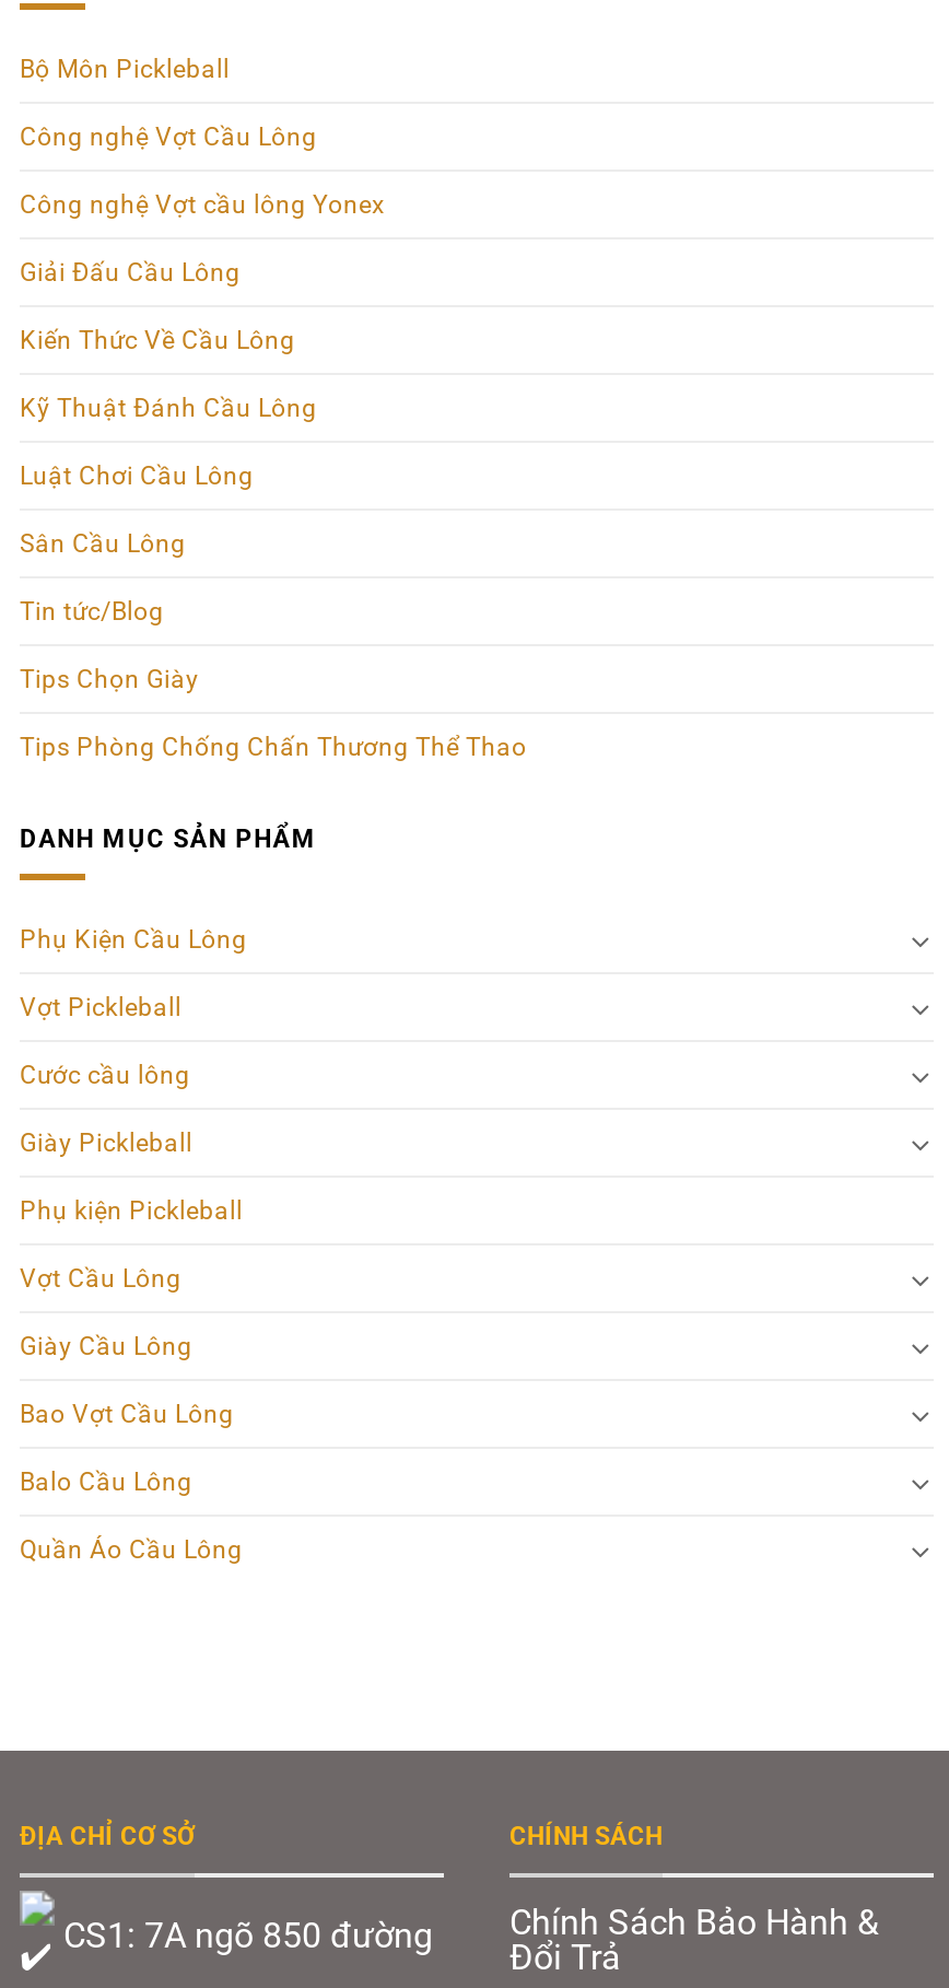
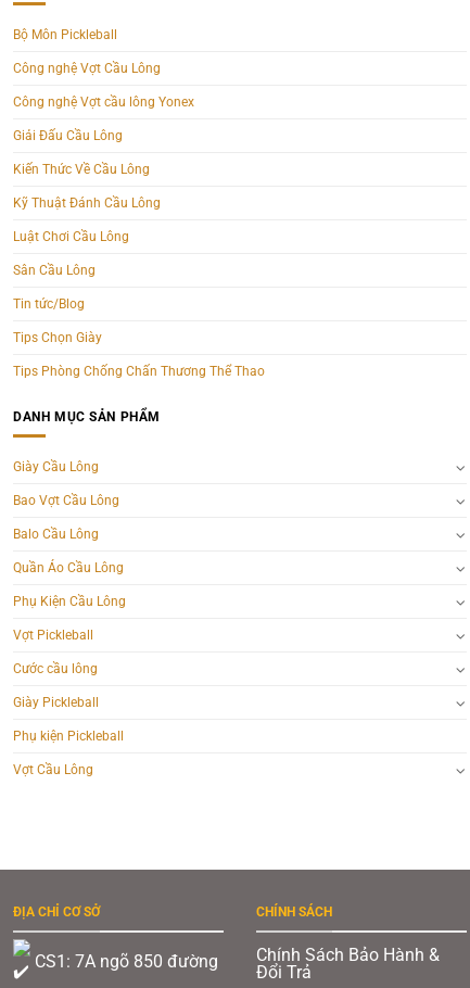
moved [20,924,247,1293] -> [13,594,126,777]: Phụ Kiện Cầu Lông | Vợt Pickleball | Cước cầu lông | Giày Pickleball | Phụ kiện Pickleball | Vợt Cầu Lông
moved [20,1331,243,1565] -> [13,459,124,575]: Giày Cầu Lông | Bao Vợt Cầu Lông | Balo Cầu Lông | Quần Áo Cầu Lông

